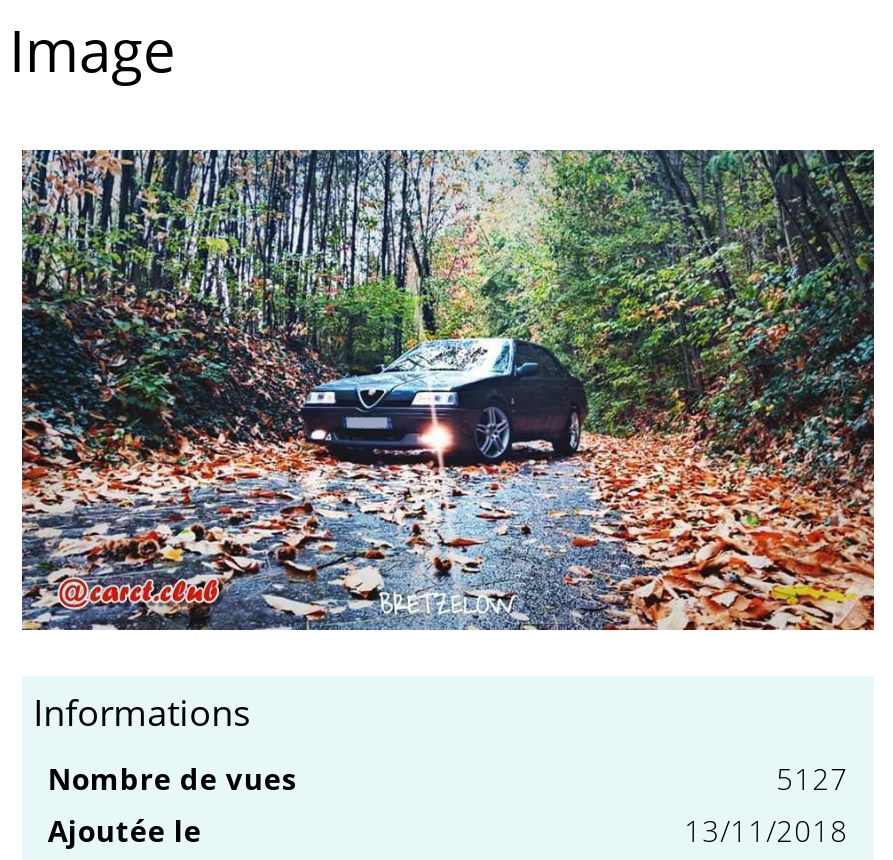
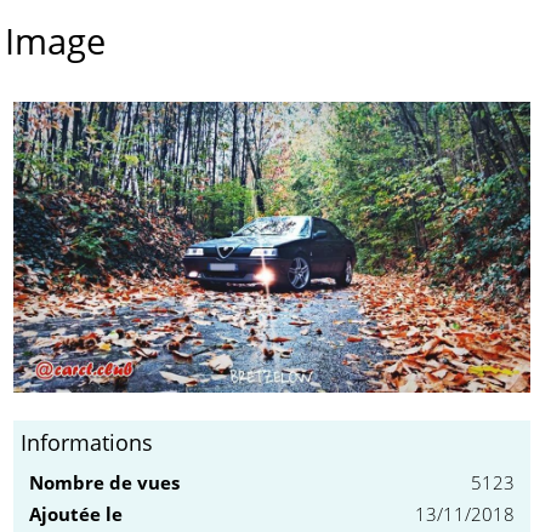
[776,758,848,798] 5127 -> [471,470,515,494] 5123

